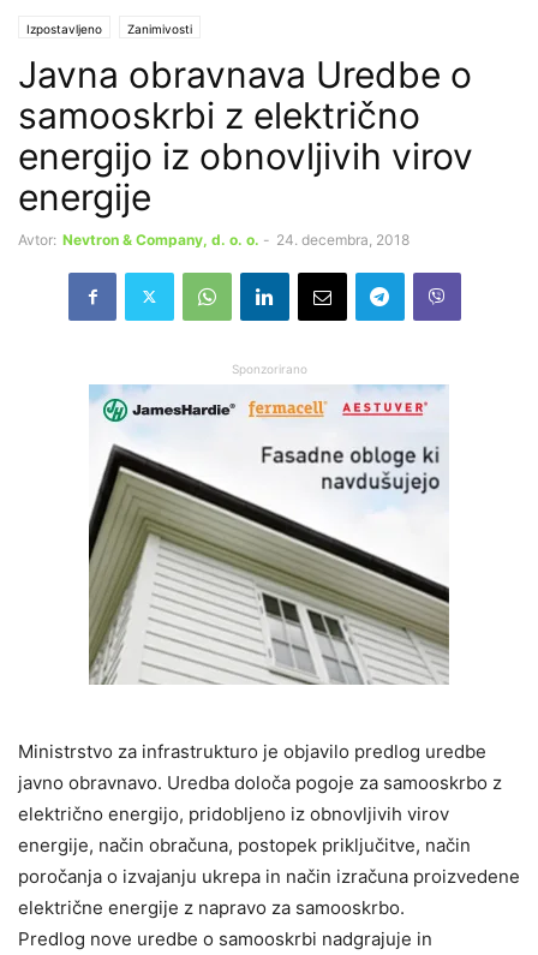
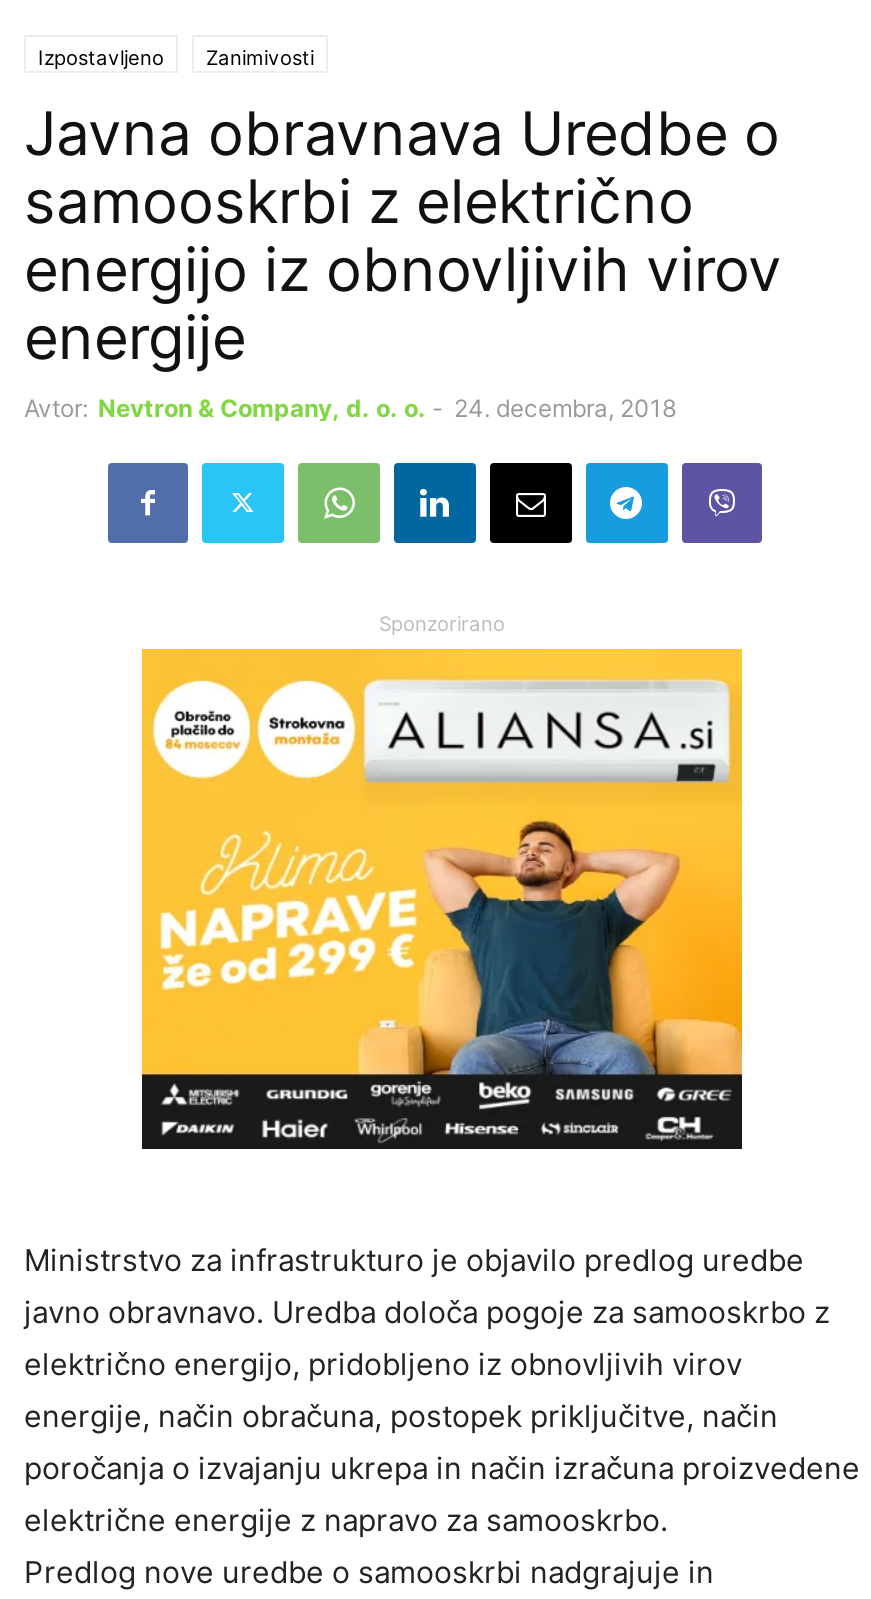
[88,384,450,685] [image] -> [140,647,744,1151] [image]

